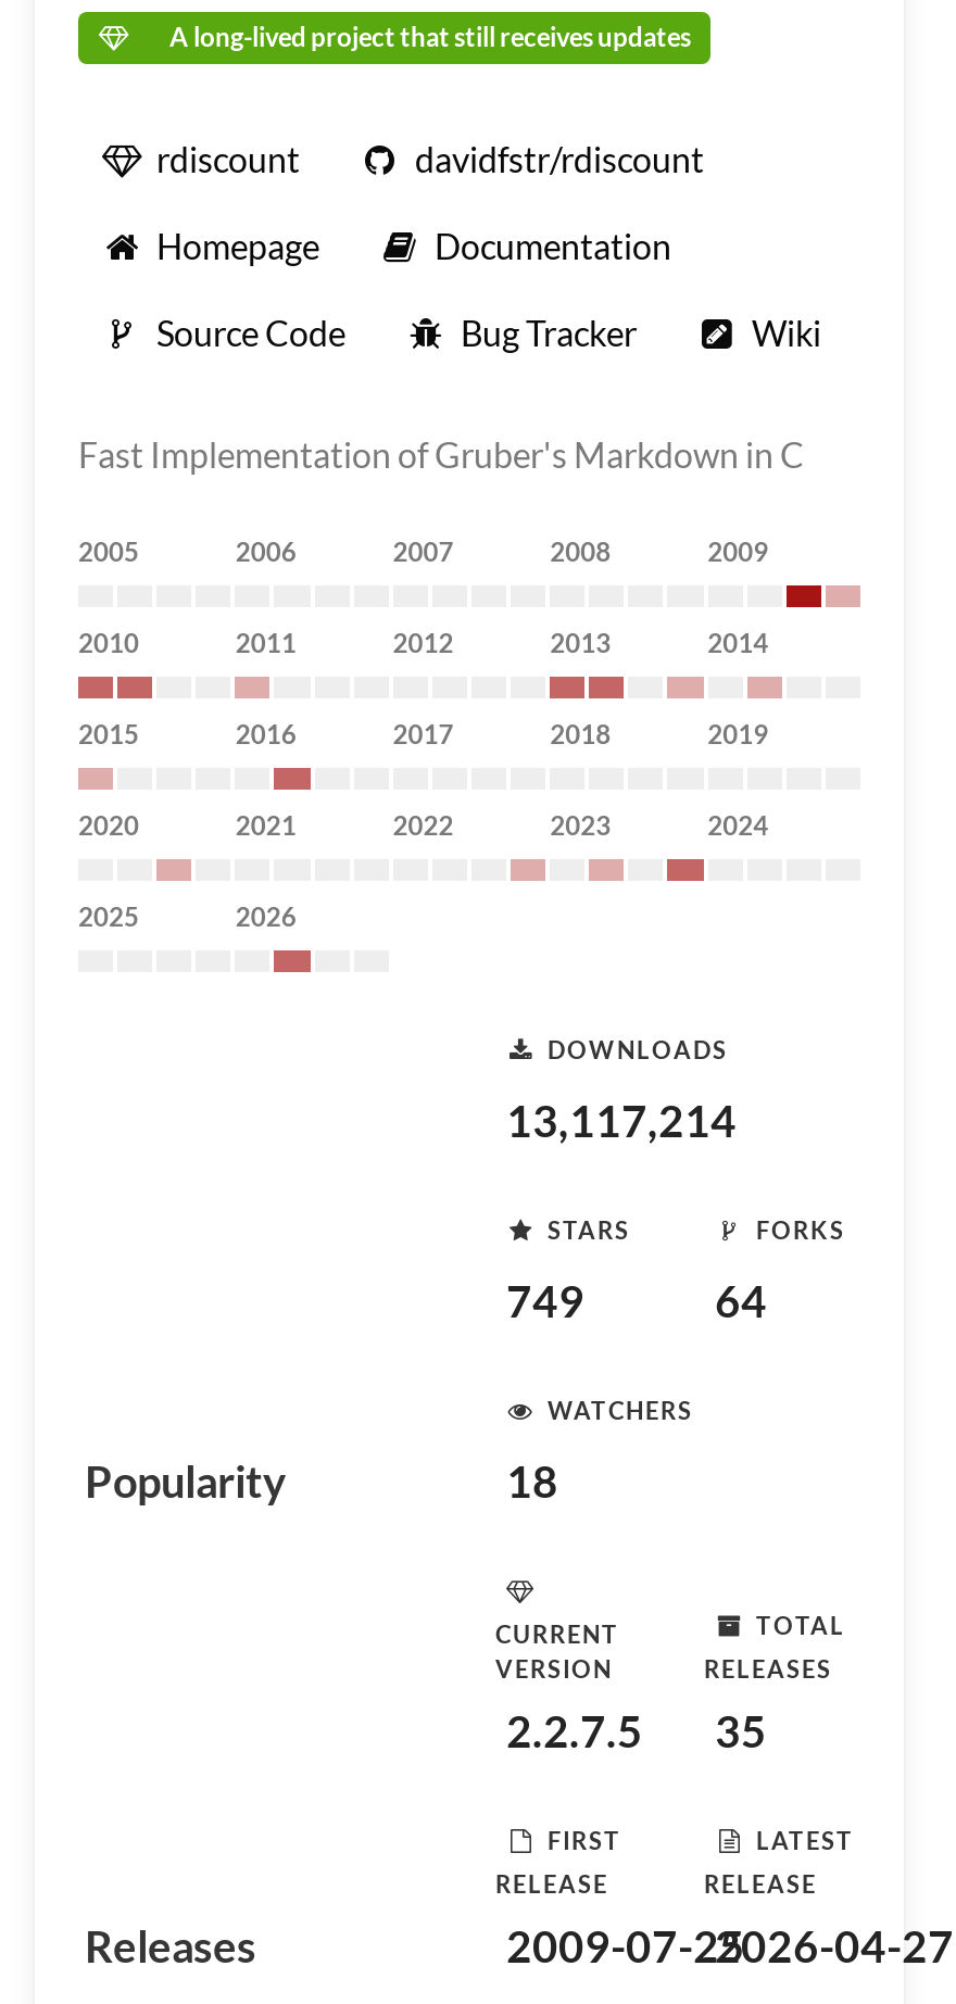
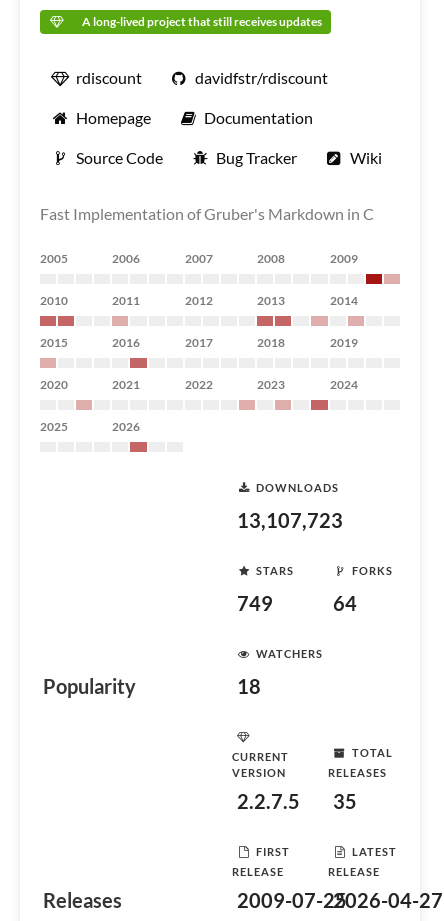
[506,1094,737,1146] 13,117,214 -> [237,508,343,532] 13,107,723

